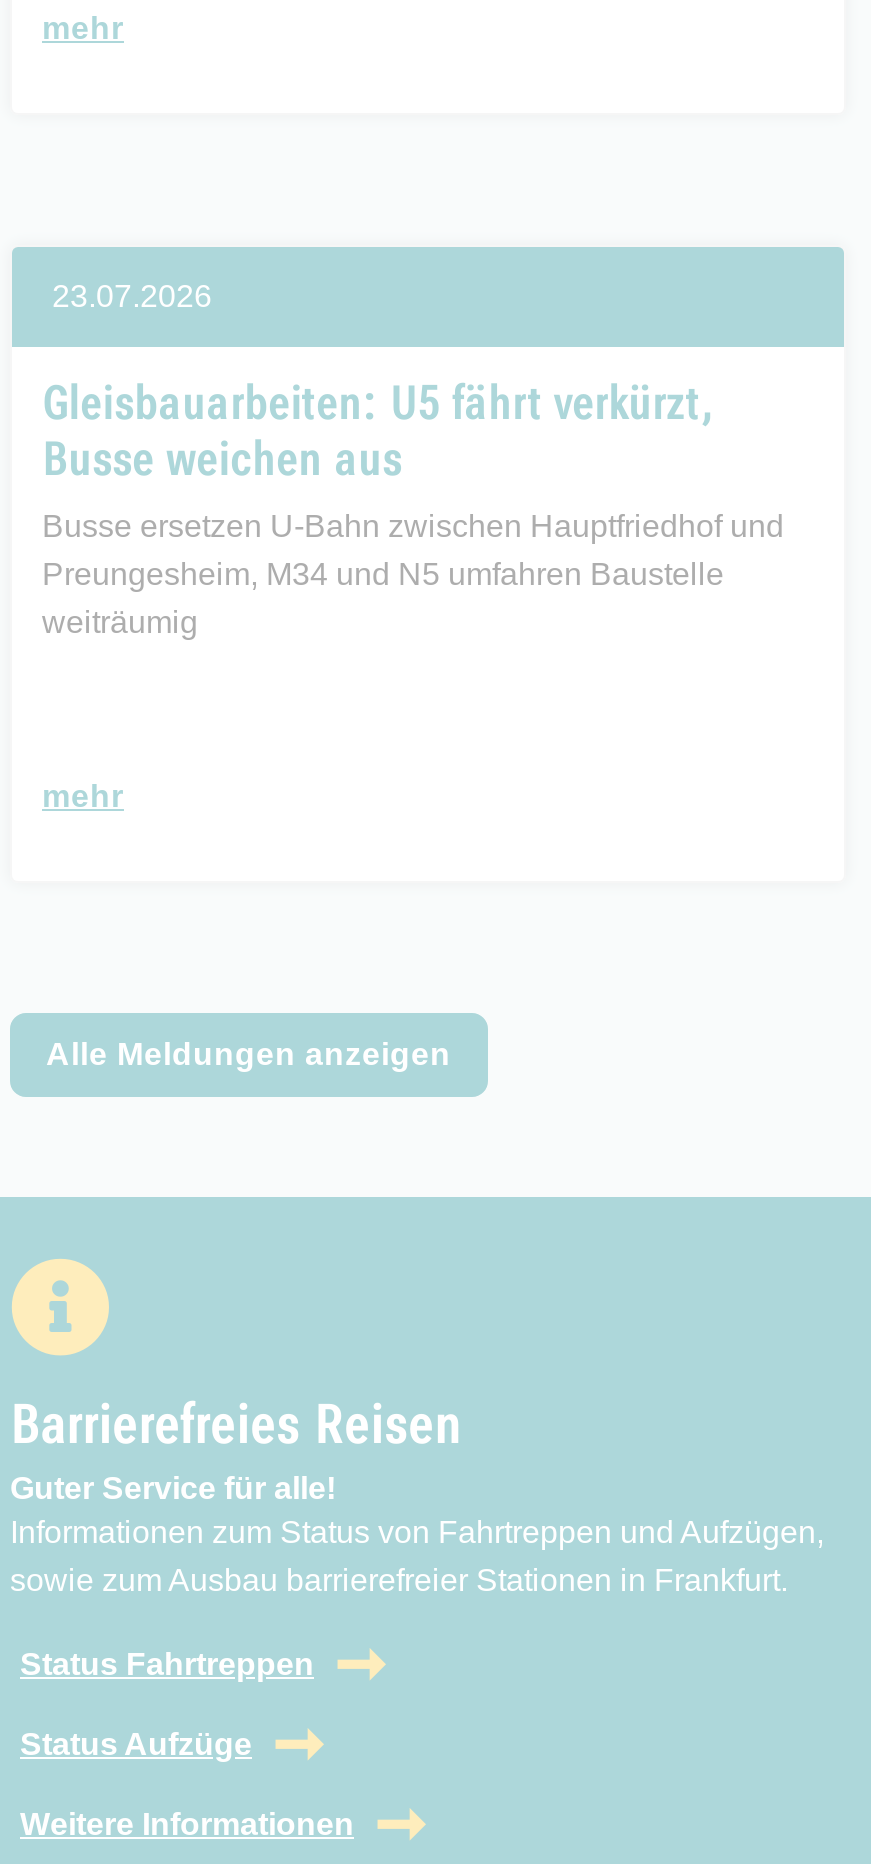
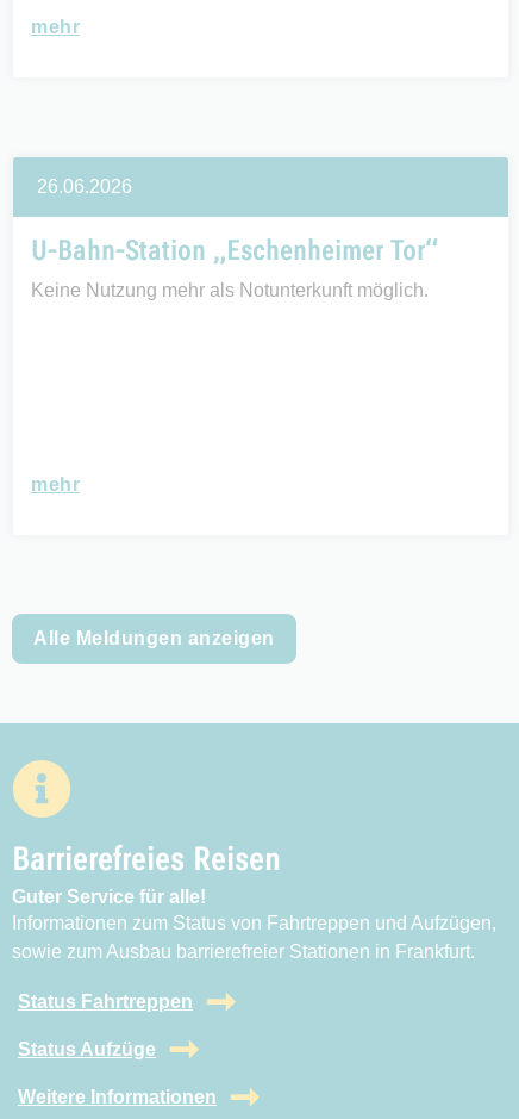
[52,280,212,314] 23.07.2026 -> [37,177,132,197] 26.06.2026
[42,376,784,640] Gleisbauarbeiten: U5 fährt verkürzt, | Busse weichen aus | Busse ersetzen U-Bahn zwischen Hauptfriedhof und | Preungesheim, M34 und N5 umfahren Baustelle | weiträumig -> [31,234,438,301] U-Bahn-Station „Eschenheimer Tor“ | Keine Nutzung mehr als Notunterkunft möglich.

